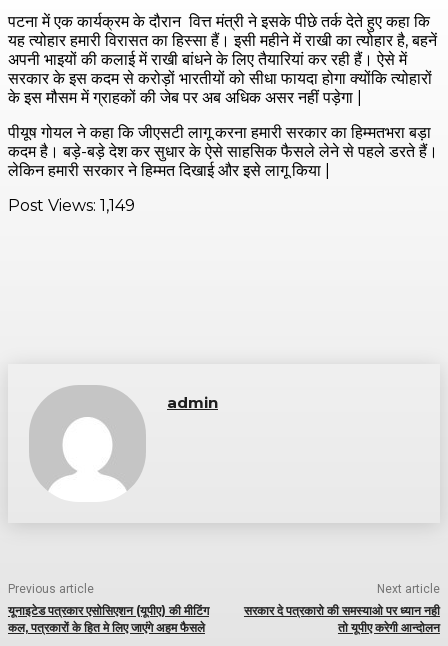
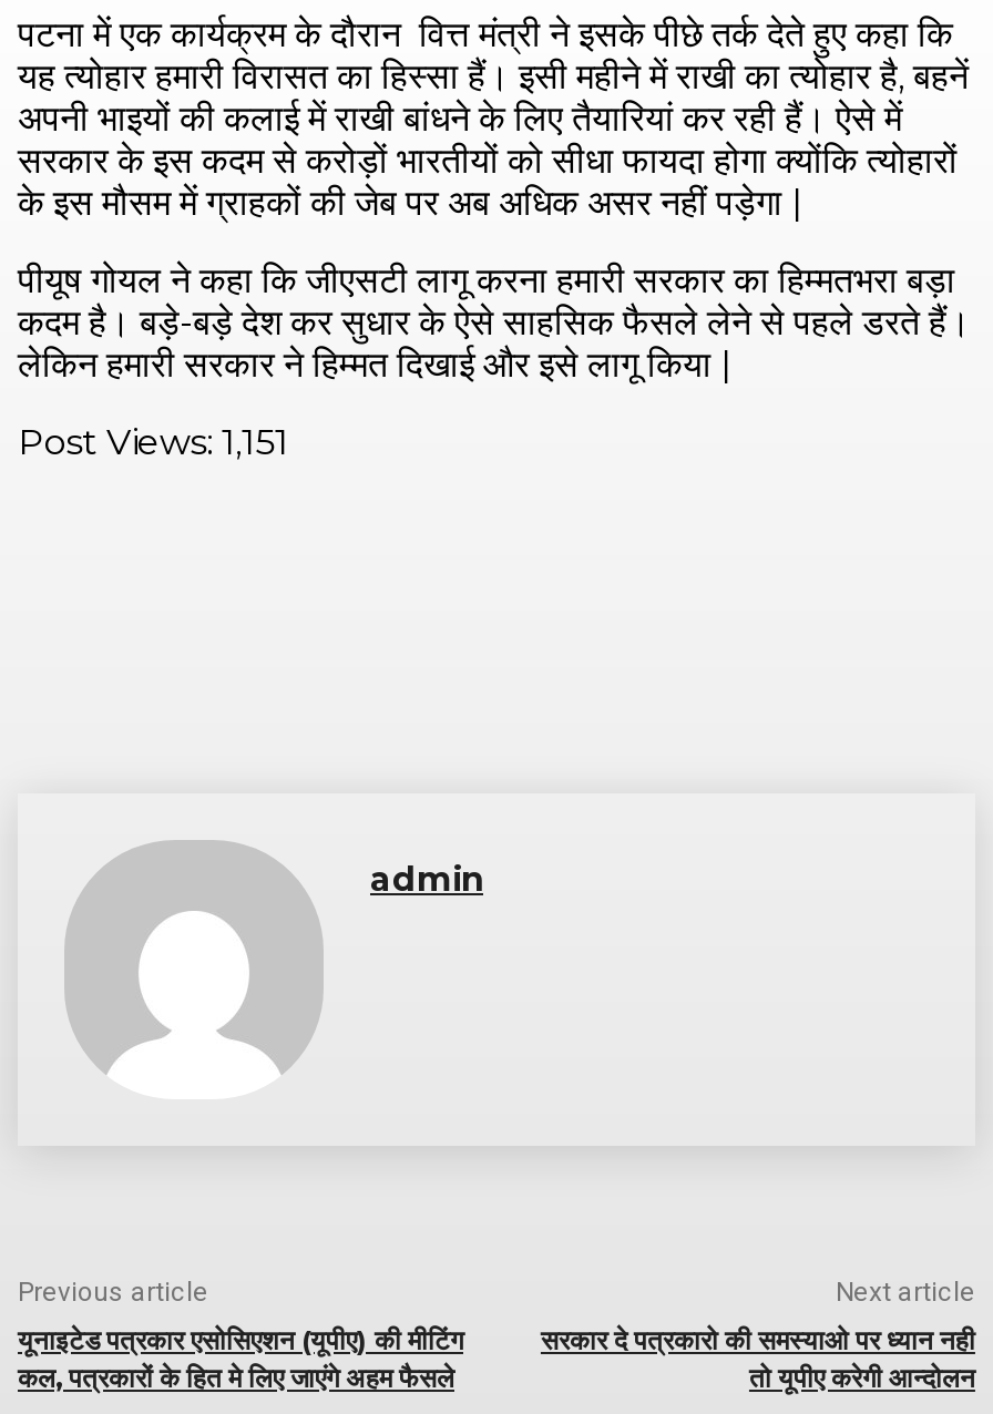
[8,196,135,215] Post Views: 1,149 -> [18,421,288,463] Post Views: 1,151

